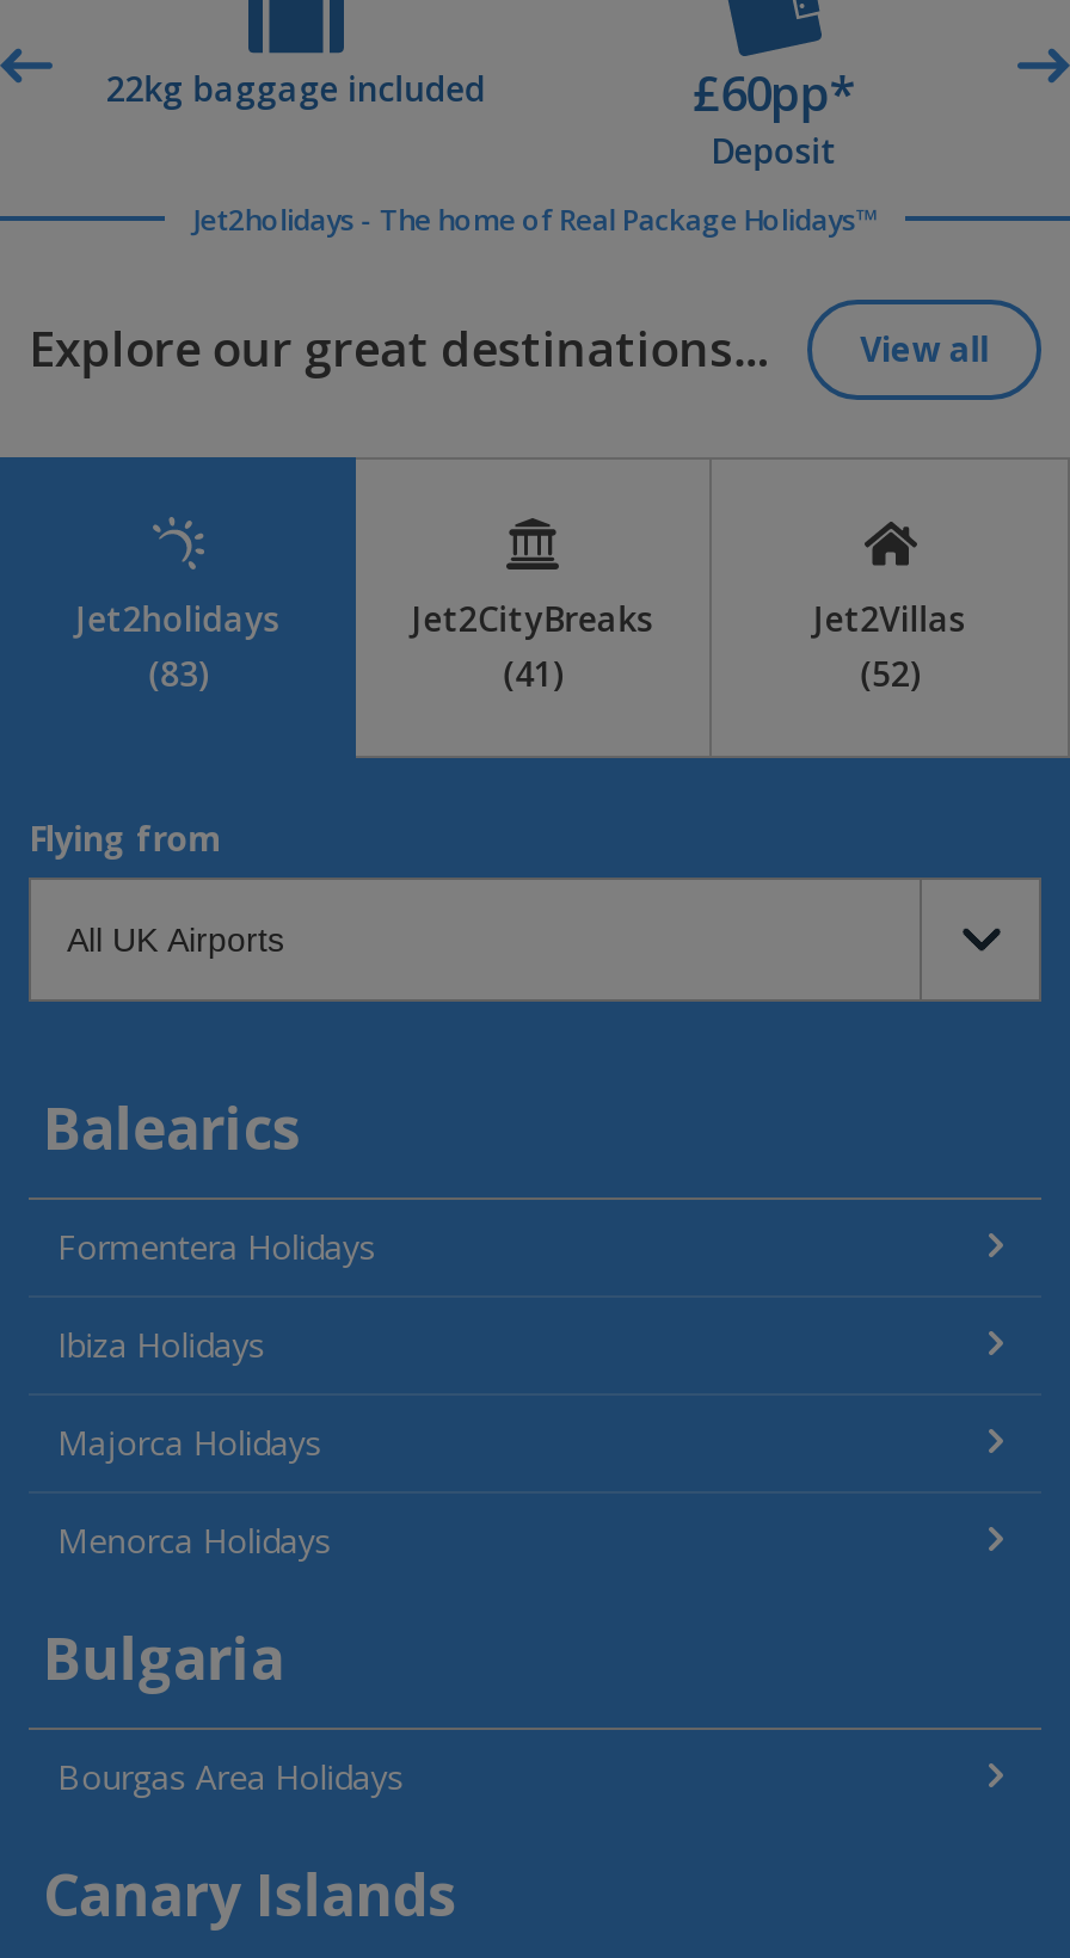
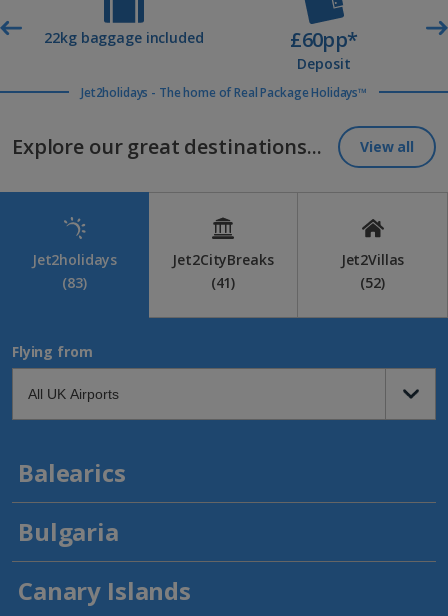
[57,1225,376,1564] Formentera Holidays | Ibiza Holidays | Majorca Holidays | Menorca Holidays -> none
[57,1755,404,1800] Bourgas Area Holidays -> none

